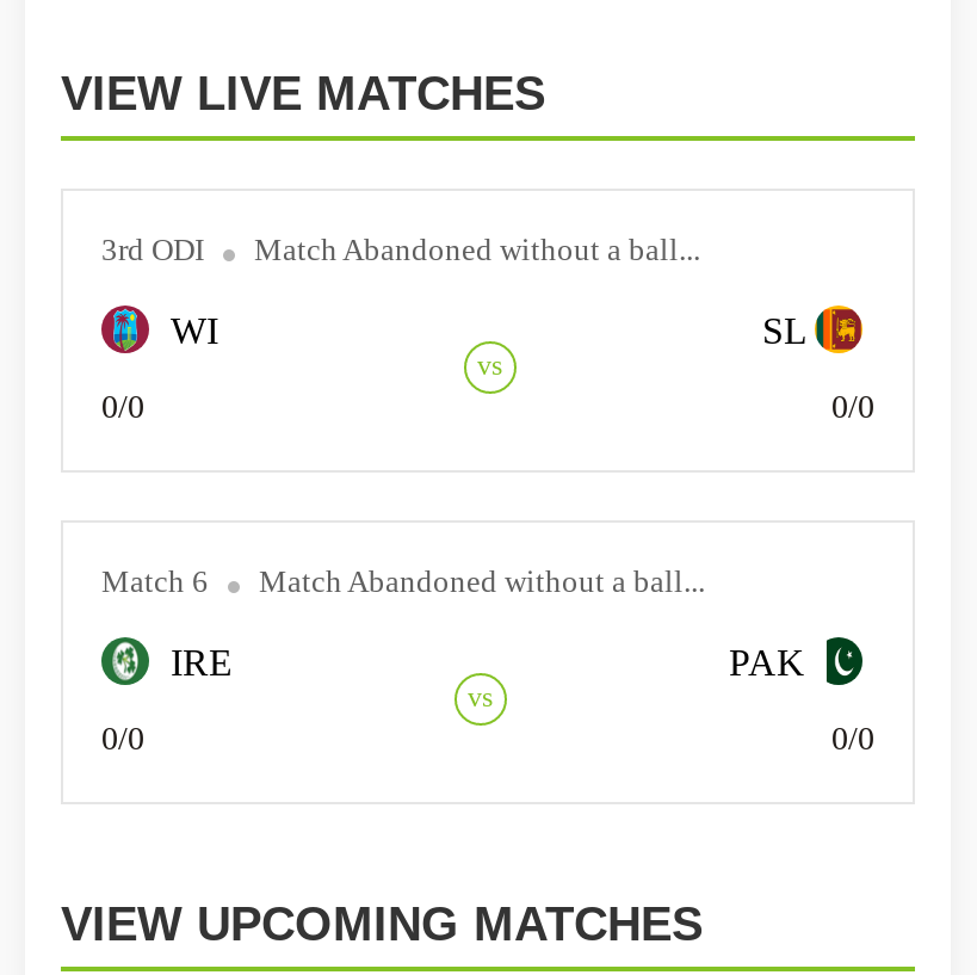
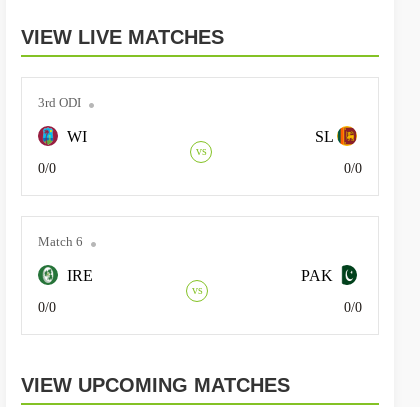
[254,231,700,266] Match Abandoned without a ball... -> none
[259,562,705,598] Match Abandoned without a ball... -> none

